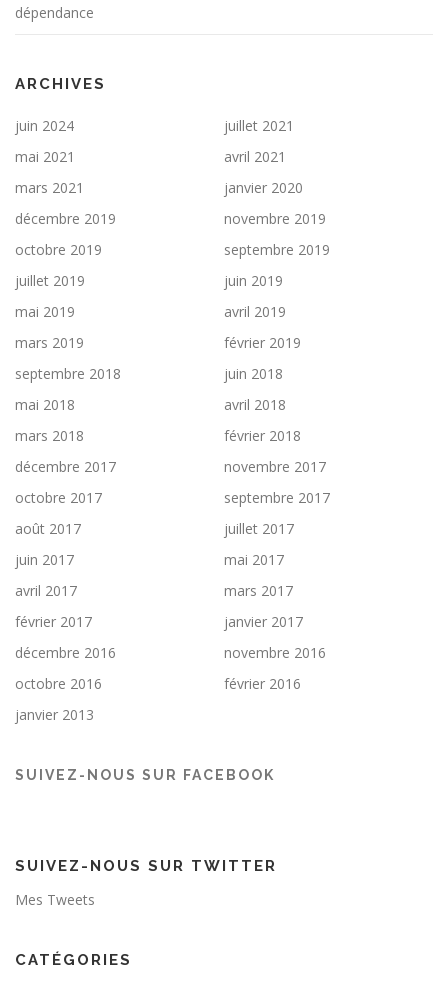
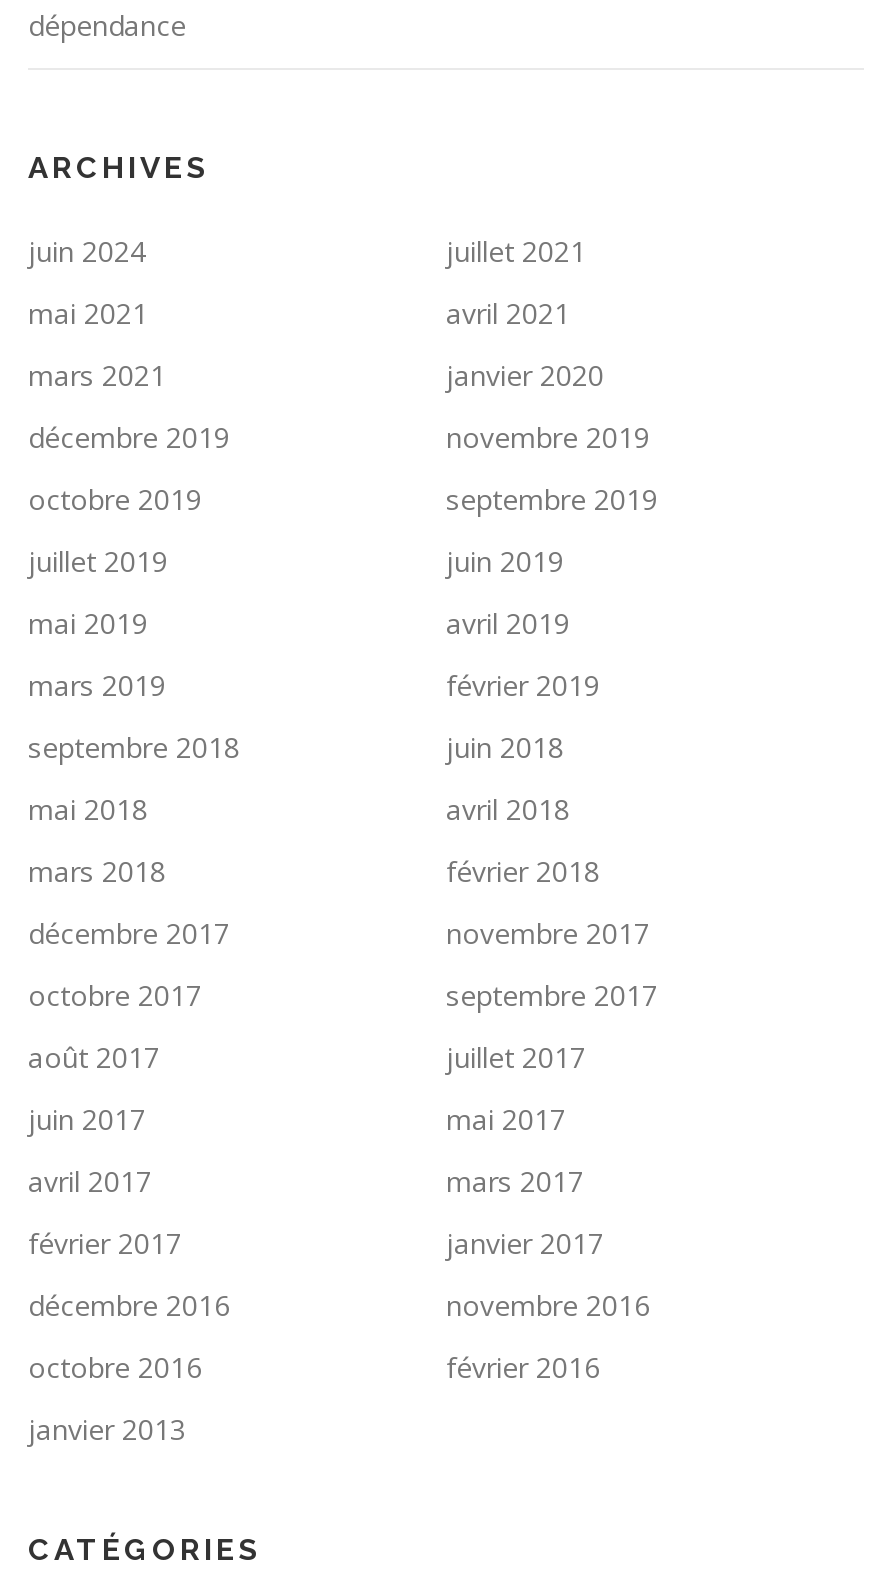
[15,767,275,783] SUIVEZ-NOUS SUR FACEBOOK -> none
[15,857,277,909] SUIVEZ-NOUS SUR TWITTER | Mes Tweets -> none

